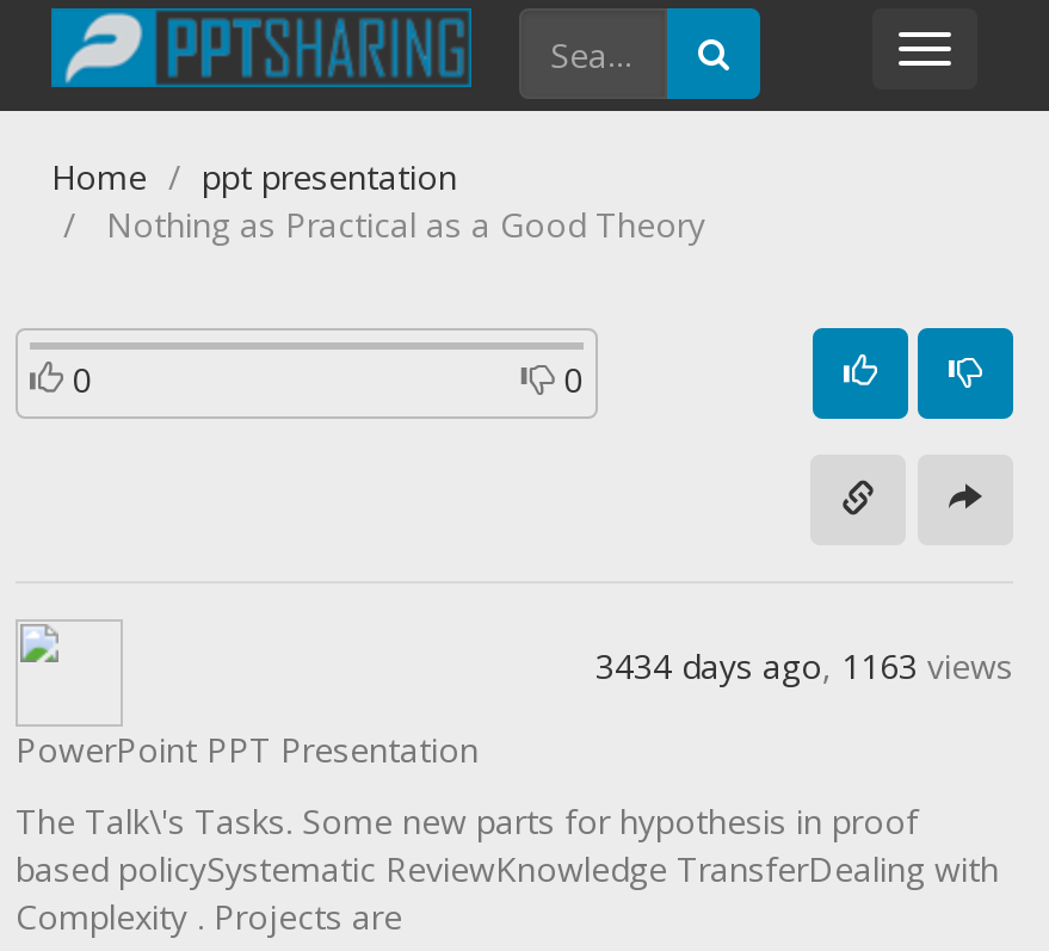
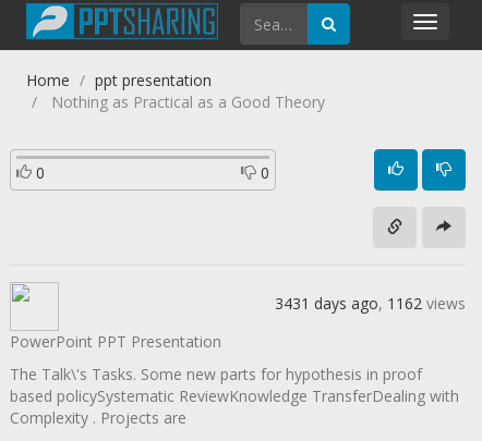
[596,643,1013,688] 3434 days ago, 1163 views -> [275,293,466,314] 3431 days ago, 1162 views

